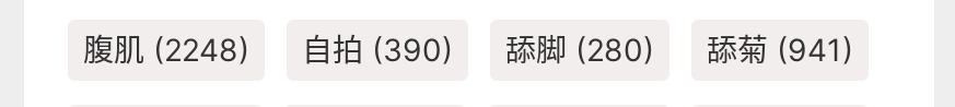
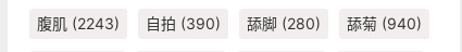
[83,31,249,68] 腹肌(2248) -> [37,14,120,33] 腹肌(2243)
[707,31,853,68] 舔菊(941) -> [347,14,422,33] 舔菊(940)

